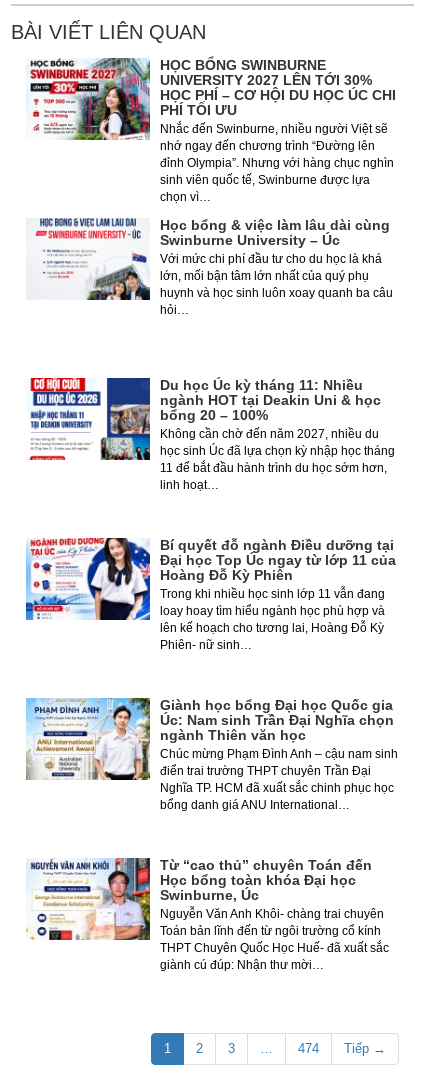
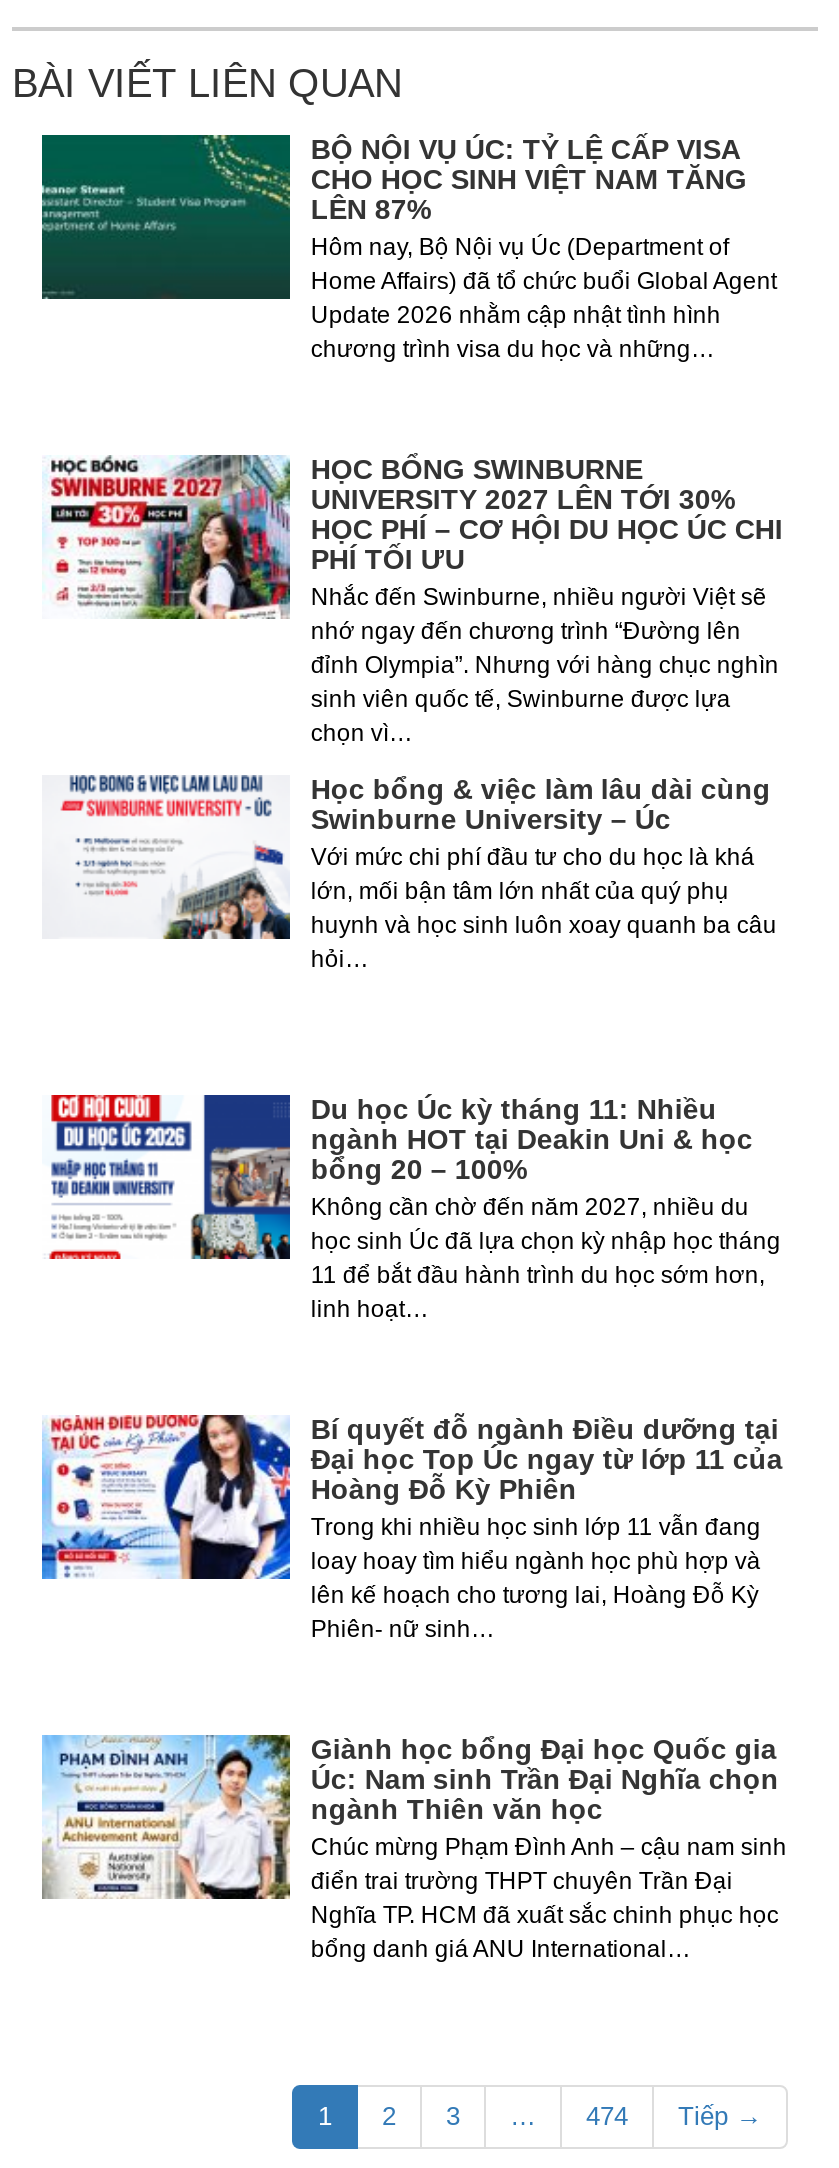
none -> [40,133,777,363] [image] | BỘ NỘI VỤ ÚC: TỶ LỆ CẤP VISA | CHO HỌC SINH VIỆT NAM TĂNG | LÊN 87% | Hôm nay, Bộ Nội vụ Úc (Department of | Home Affairs) đã tổ chức buổi Global Agent | Update 2026 nhằm cập nhật tình hình | chương trình visa du học và những…
moved [25,56,398,812] -> [40,451,787,1963]: [image] | HỌC BỔNG SWINBURNE | UNIVERSITY 2027 LÊN TỚI 30% | ... | Nghĩa TP. HCM đã xuất sắc chinh phục học | bổng danh giá ANU International…
[26,857,389,972] [image] | Từ “cao thủ” chuyên Toán đến | Học bổng toàn khóa Đại học | Swinburne, Úc | Nguyễn Văn Anh Khôi- chàng trai chuyên | Toán bản lĩnh đến từ ngôi trường cổ kính | THPT Chuyên Quốc Học Huế- đã xuất sắc | giành cú đúp: Nhận thư mời… -> none

